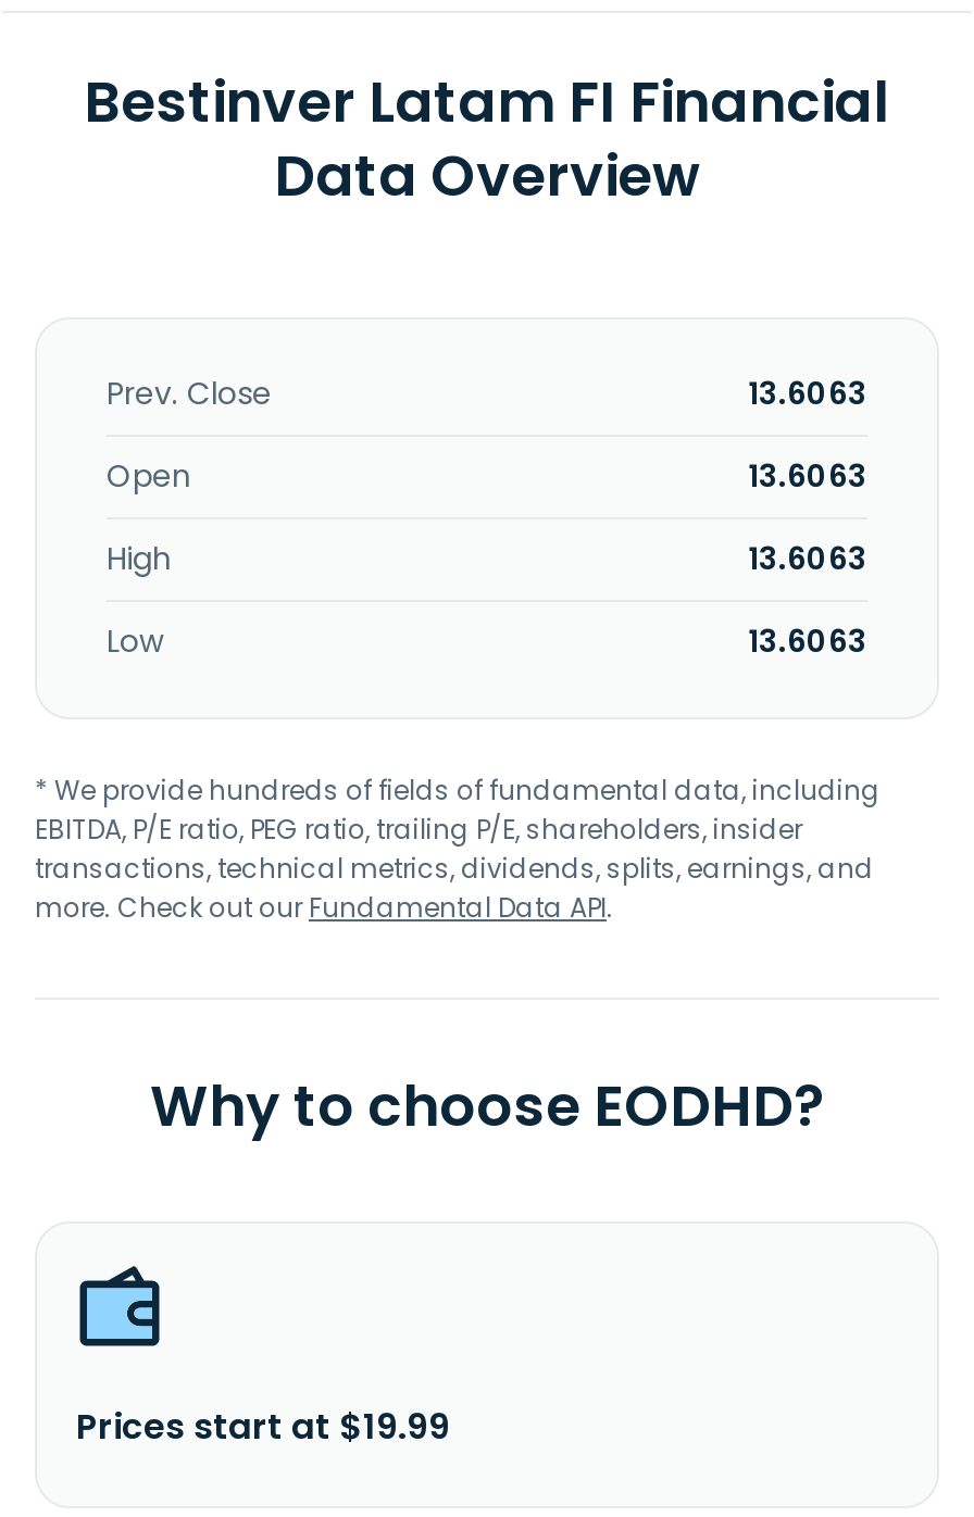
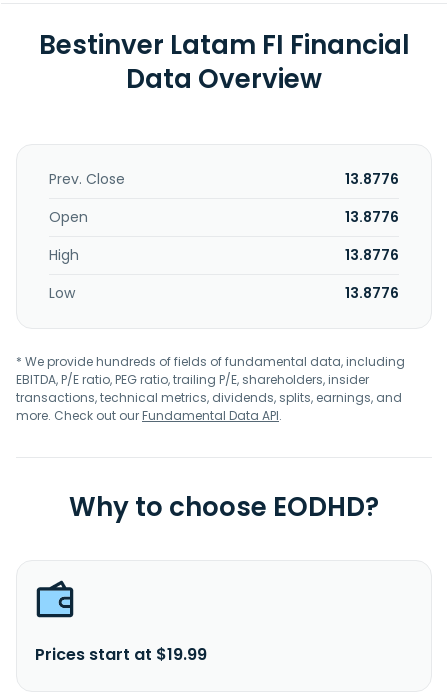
[748,372,867,415] 13.6063 -> [345,169,399,189] 13.8776
[748,454,867,498] 13.6063 -> [345,207,399,227] 13.8776
[748,537,867,580] 13.6063 -> [345,245,399,265] 13.8776
[748,619,867,663] 13.6063 -> [345,283,399,303] 13.8776

